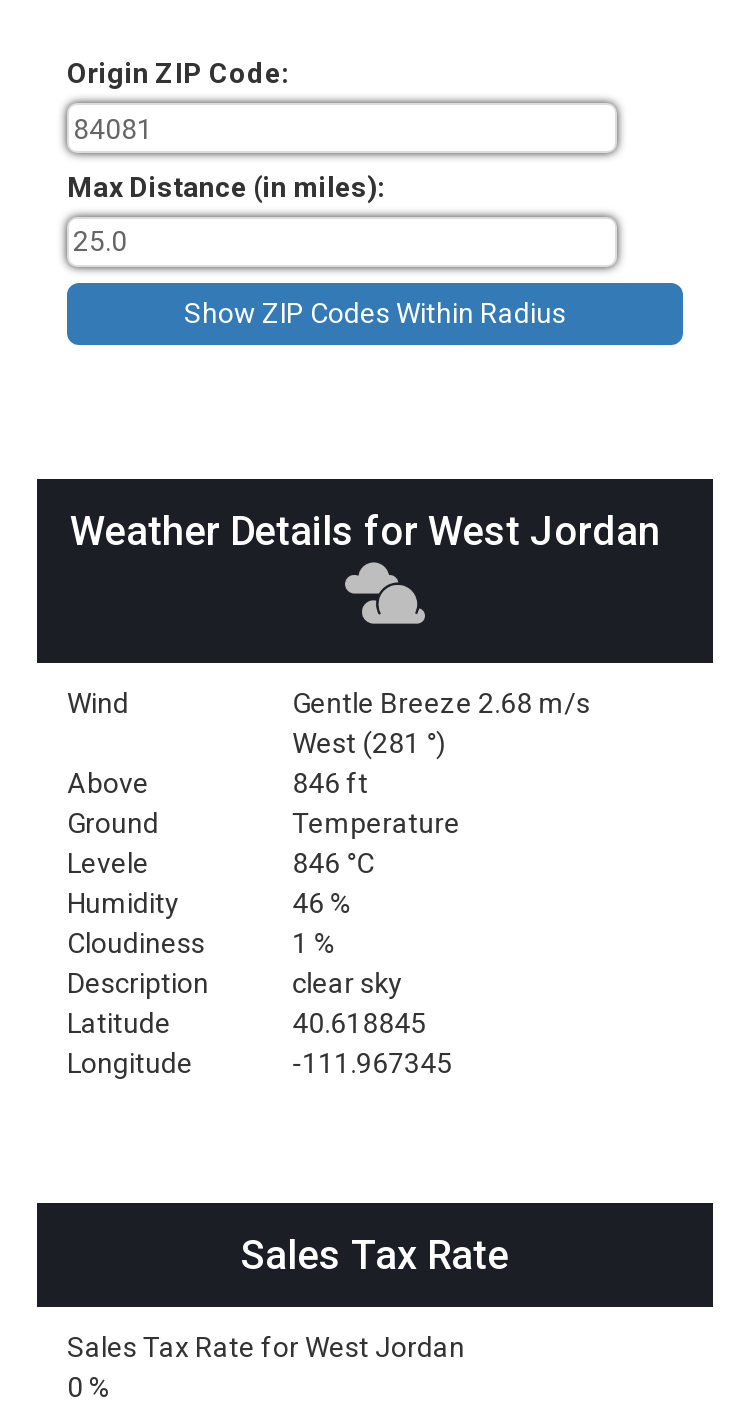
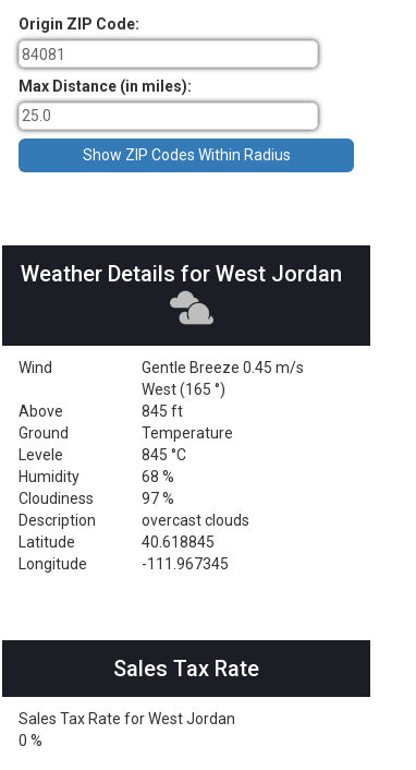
[292,688,590,720] Gentle Breeze 2.68 m/s -> [141,359,304,377] Gentle Breeze 0.45 m/s
[292,728,446,760] West (281 °) -> [141,381,225,398] West (165 °)
[292,768,368,800] 846 ft -> [141,403,183,420] 845 ft
[292,848,374,880] 846 °C -> [141,446,186,464] 845 °C
[292,888,352,920] 46 % -> [141,468,174,486] 68 %
[292,928,336,960] 1 % -> [141,490,174,507] 97 %
[292,968,402,1000] clear sky -> [141,512,249,529] overcast clouds

